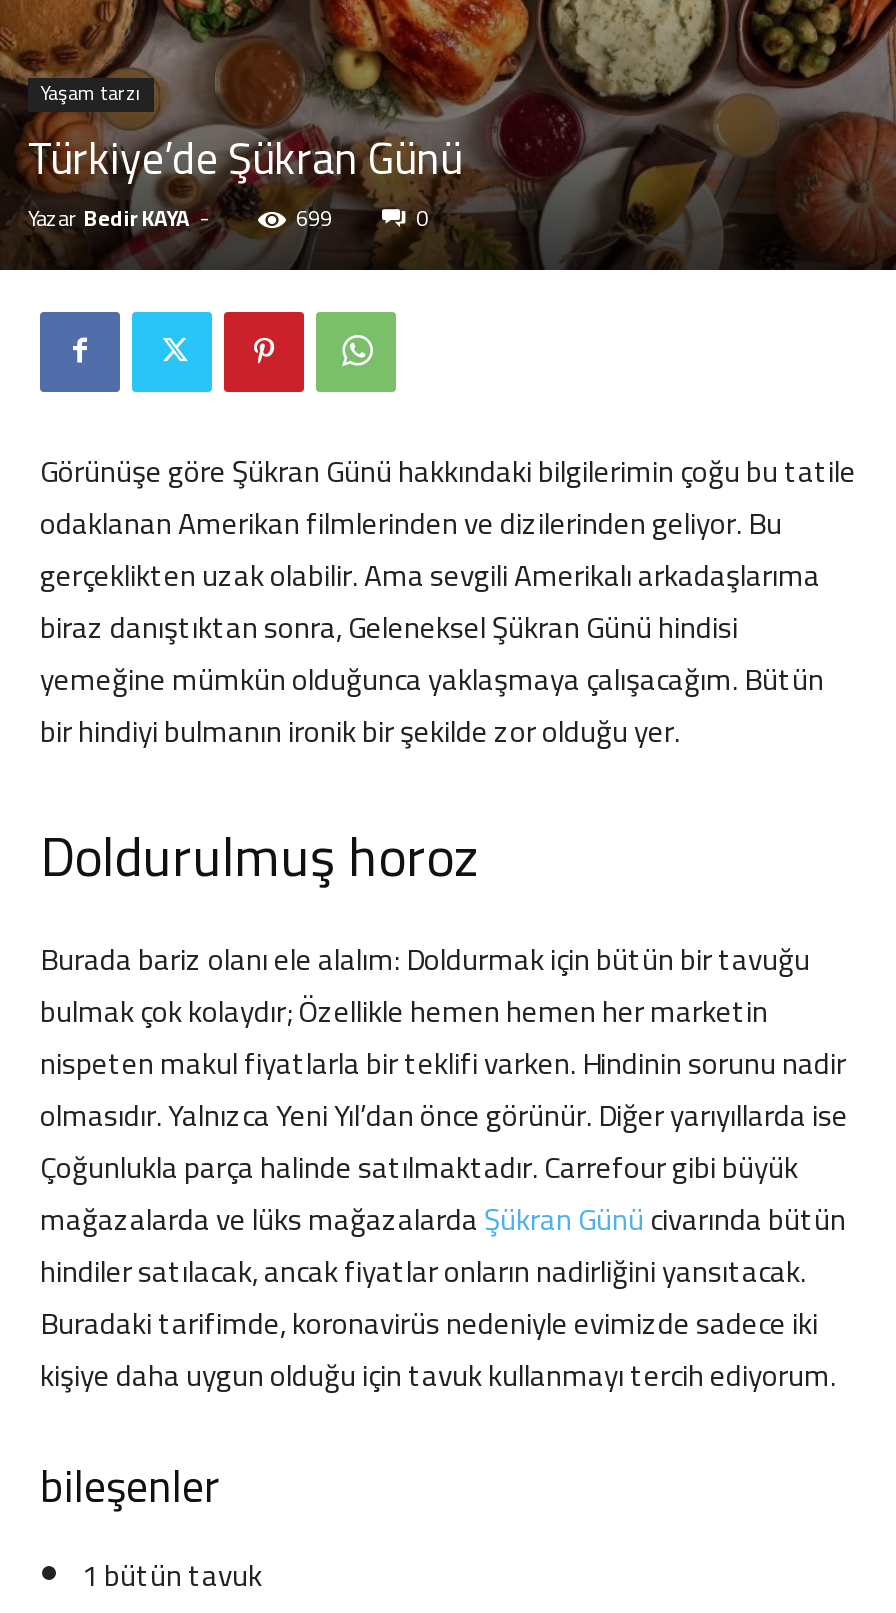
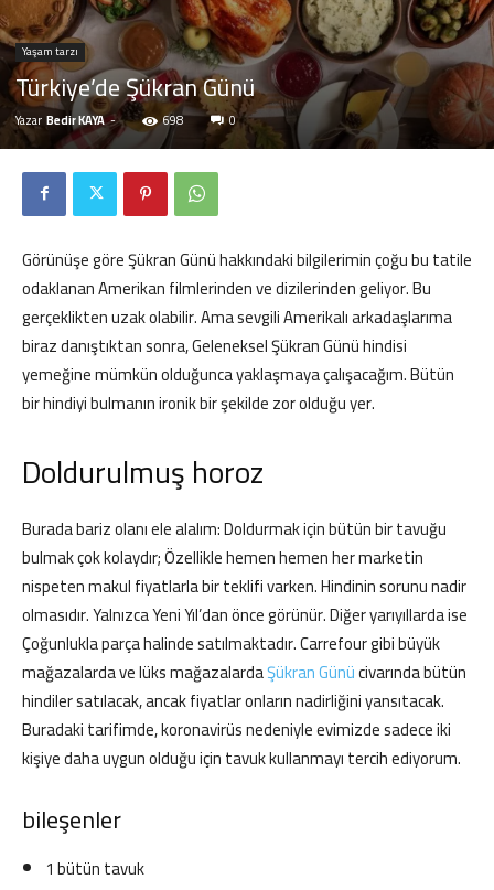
[296,197,332,237] 699 -> [163,109,183,131] 698

